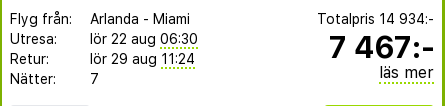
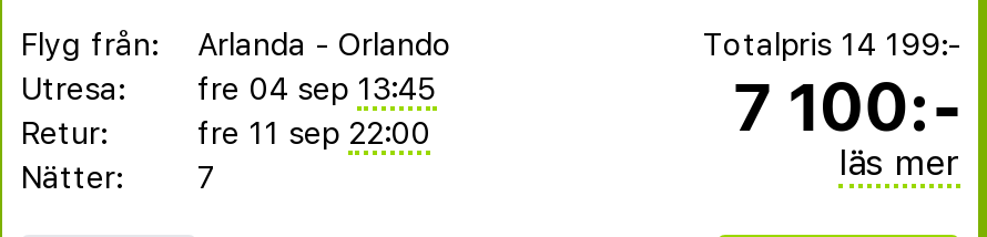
[90,11,190,27] Arlanda - Miami -> [197,26,452,62] Arlanda - Orlando
[317,11,434,27] Totalpris 14 934:- -> [703,26,960,62] Totalpris 14 199:-
[90,31,198,47] lör 22 aug 06:30 -> [197,71,437,106] fre 04 sep 13:45
[329,29,434,65] 7 467:- -> [732,66,960,146] 7 100:-
[90,51,195,67] lör 29 aug 11:24 -> [197,115,430,150] fre 11 sep 22:00

